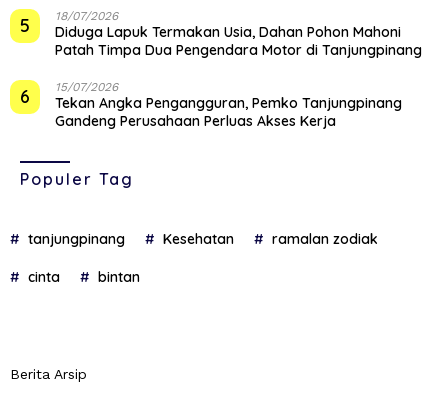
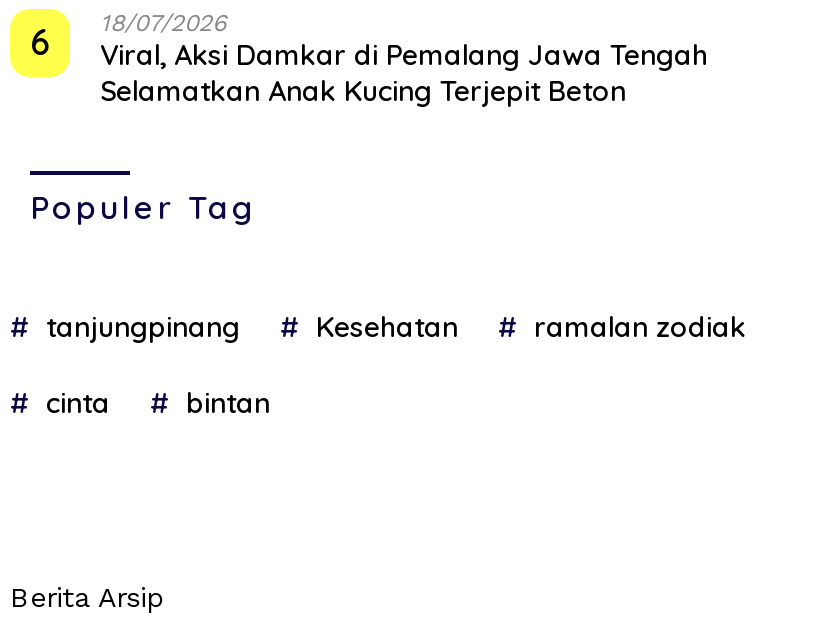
[20,14,30,37] 5 -> [30,20,50,66] 6
[20,23,422,130] Diduga Lapuk Termakan Usia, Dahan Pohon Mahoni | Patah Timpa Dua Pengendara Motor di Tanjungpinang | 6 | 15/07/2026 | Tekan Angka Pengangguran, Pemko Tanjungpinang | Gandeng Perusahaan Perluas Akses Kerja -> [100,38,708,110] Viral, Aksi Damkar di Pemalang Jawa Tengah | Selamatkan Anak Kucing Terjepit Beton

